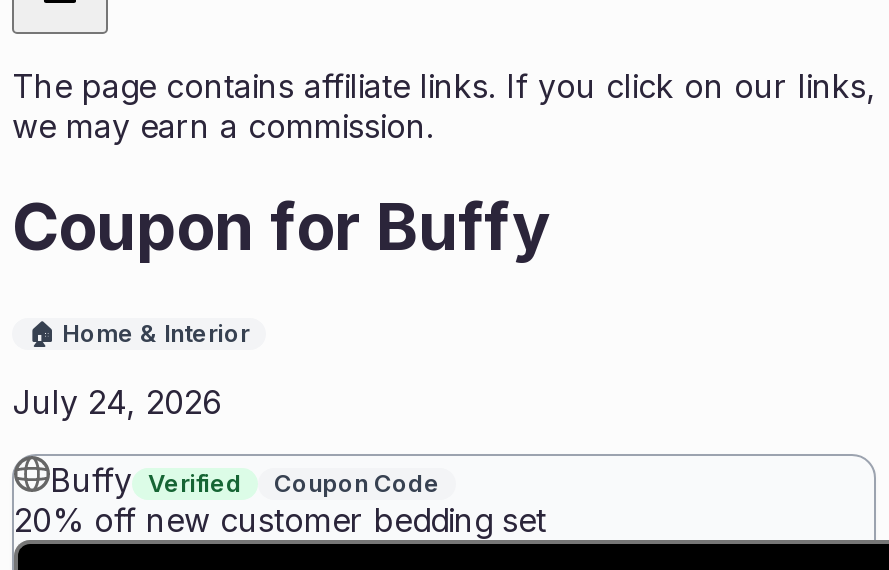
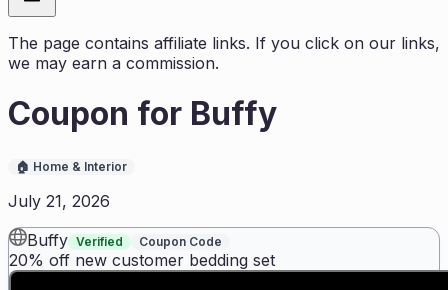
[12,382,222,422] July 24, 2026 -> [8,191,110,211] July 21, 2026

